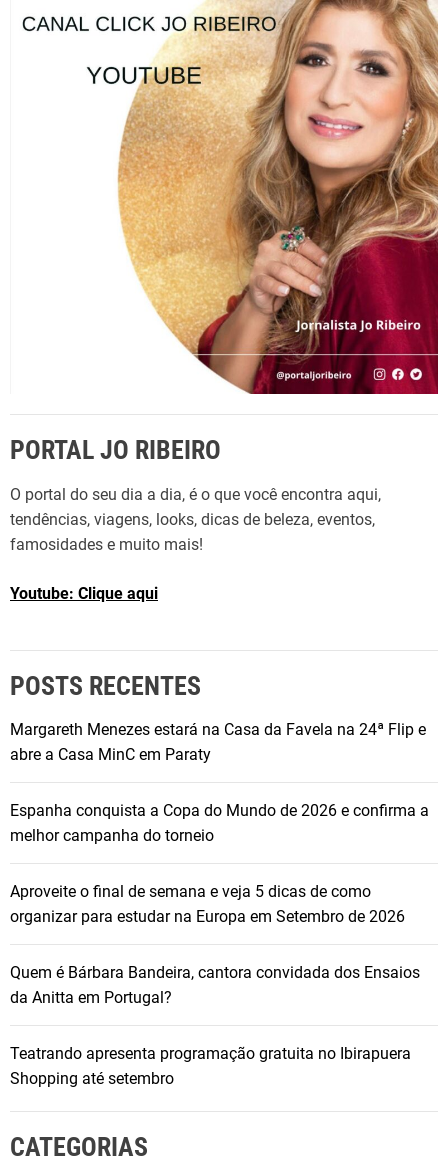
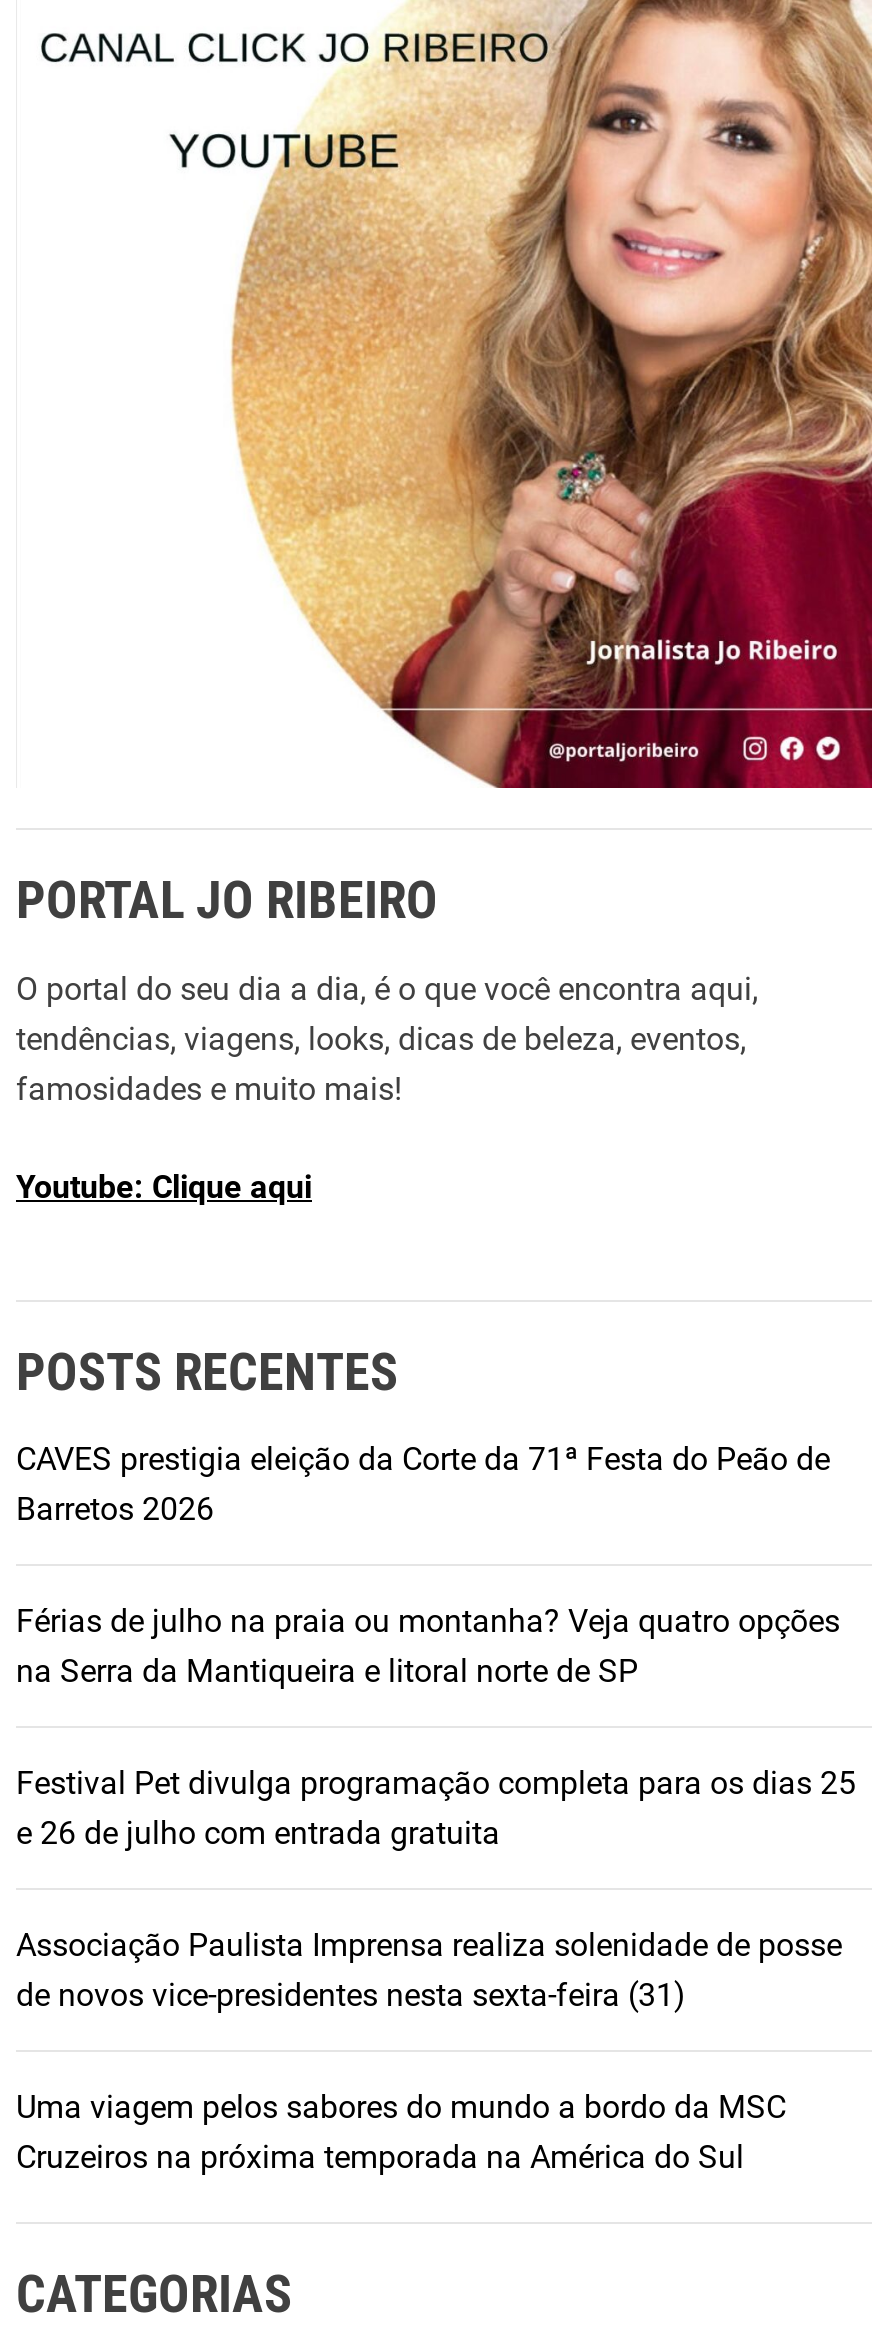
[10,720,426,764] Margareth Menezes estará na Casa da Favela na 24ª Flip e | abre a Casa MinC em Paraty -> [16,1440,830,1528] CAVES prestigia eleição da Corte da 71ª Festa do Peão de | Barretos 2026
[10,801,429,845] Espanha conquista a Copa do Mundo de 2026 e confirma a | melhor campanha do torneio -> [16,1602,840,1690] Férias de julho na praia ou montanha? Veja quatro opções | na Serra da Mantiqueira e litoral norte de SP
[10,882,409,926] Aproveite o final de semana e veja 5 dicas de como | organizar para estudar na Europa em Setembro de 2026 -> [16,1764,856,1852] Festival Pet divulga programação completa para os dias 25 | e 26 de julho com entrada gratuita
[10,963,420,1007] Quem é Bárbara Bandeira, cantora convidada dos Ensaios | da Anitta em Portugal? -> [16,1926,842,2014] Associação Paulista Imprensa realiza solenidade de posse | de novos vice-presidentes nesta sexta-feira (31)
[10,1044,411,1088] Teatrando apresenta programação gratuita no Ibirapuera | Shopping até setembro -> [16,2088,786,2176] Uma viagem pelos sabores do mundo a bordo da MSC | Cruzeiros na próxima temporada na América do Sul

